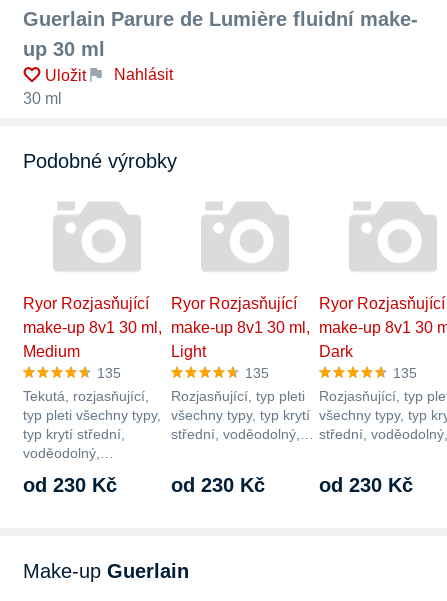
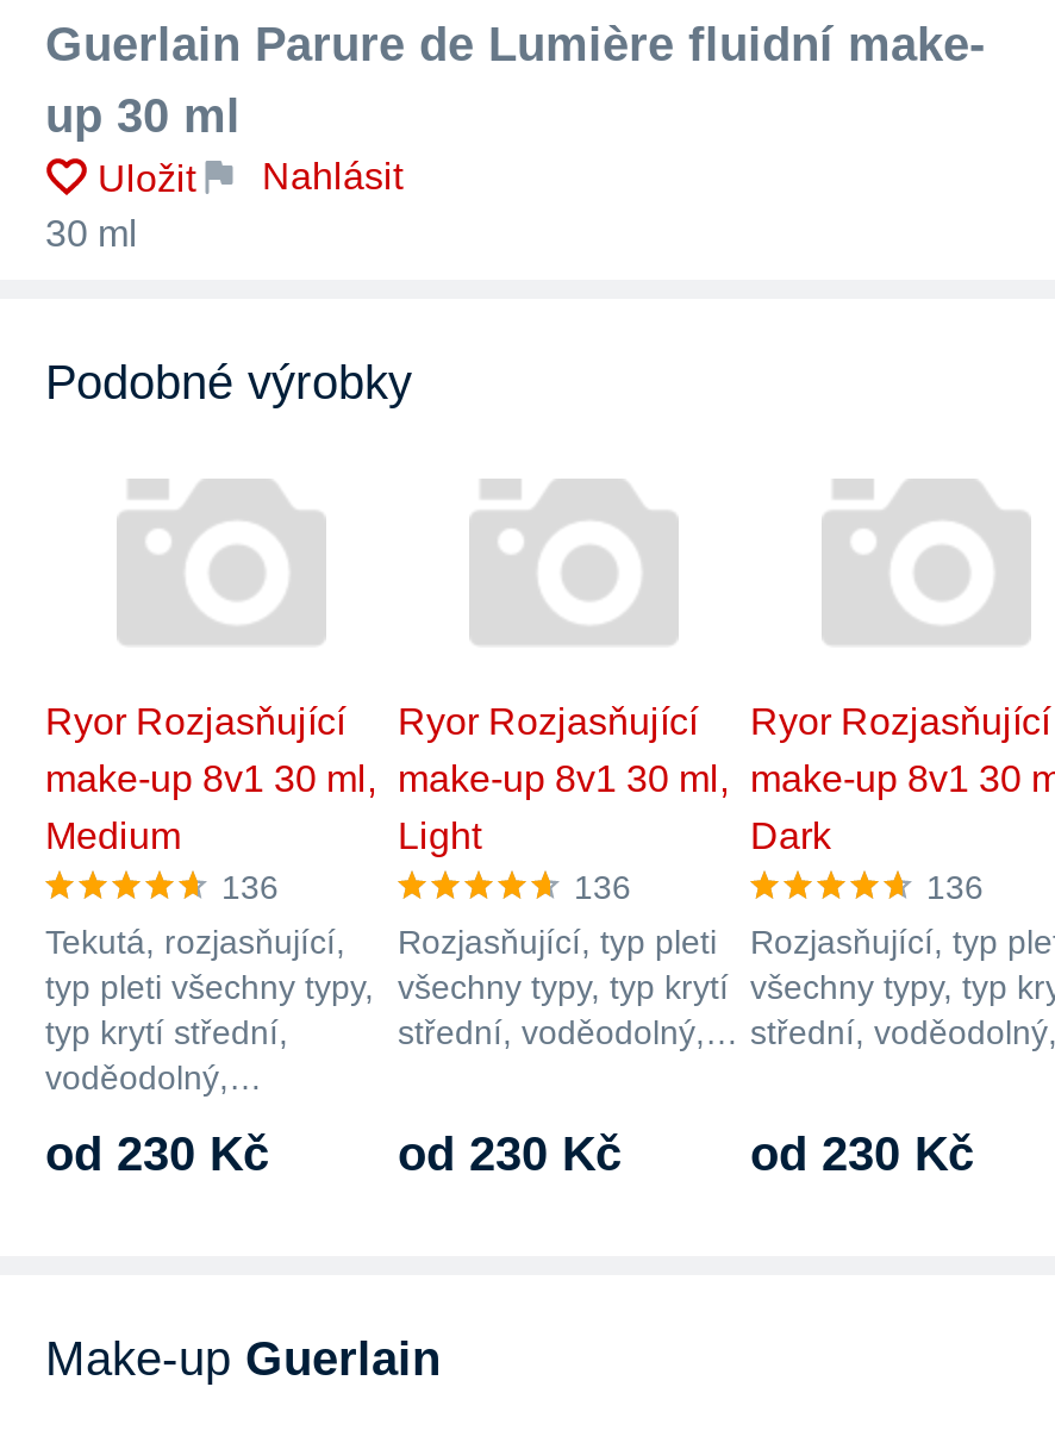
[97,365,121,381] 135 -> [221,868,279,906] 136
[245,365,269,381] 135 -> [574,868,631,906] 136
[393,365,417,381] 135 -> [926,868,984,906] 136

